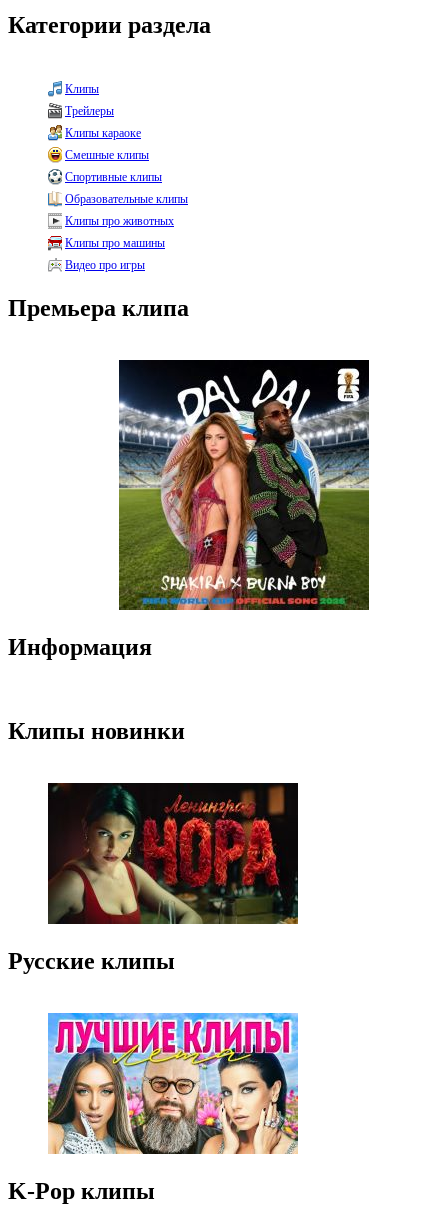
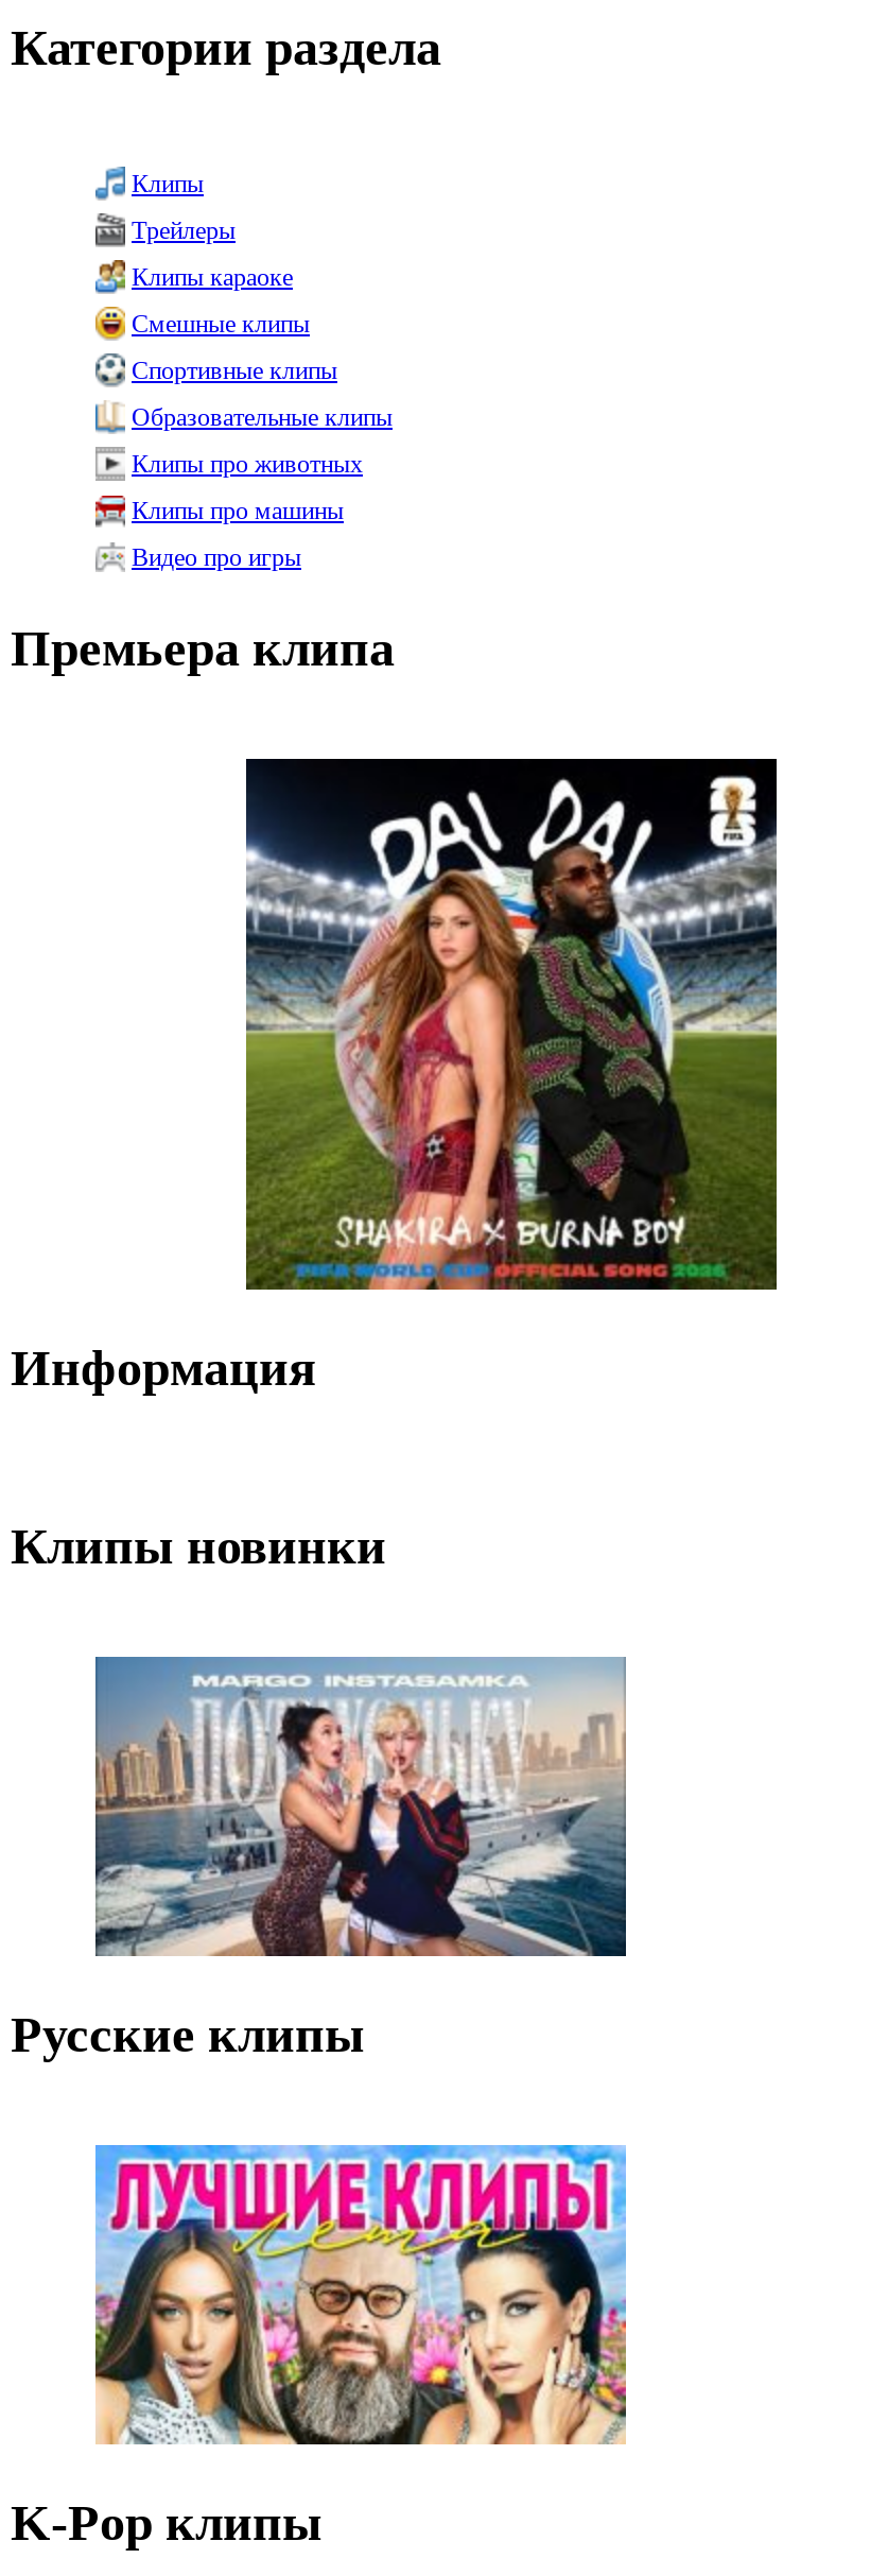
[47,782,299,925] [image] -> [93,1655,628,1958] [image]

